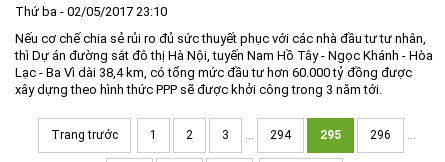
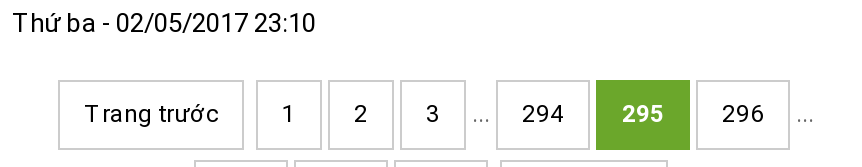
[15,30,433,96] Nếu cơ chế chia sẻ rủi ro đủ sức thuyết phục với các nhà đầu tư tư nhân, | thì Dự án đường sắt đô thị Hà Nội, tuyến Nam Hồ Tây - Ngọc Khánh - Hòa | Lạc - Ba Vì dài 38,4 km, có tổng mức đầu tư hơn 60.000 tỷ đồng được | xây dựng theo hình thức PPP sẽ được khởi công trong 3 năm tới. -> none

